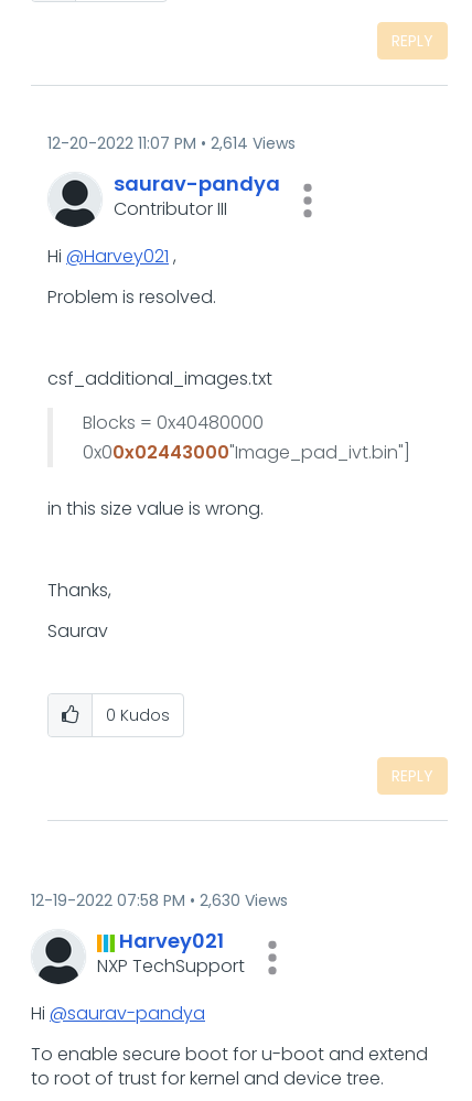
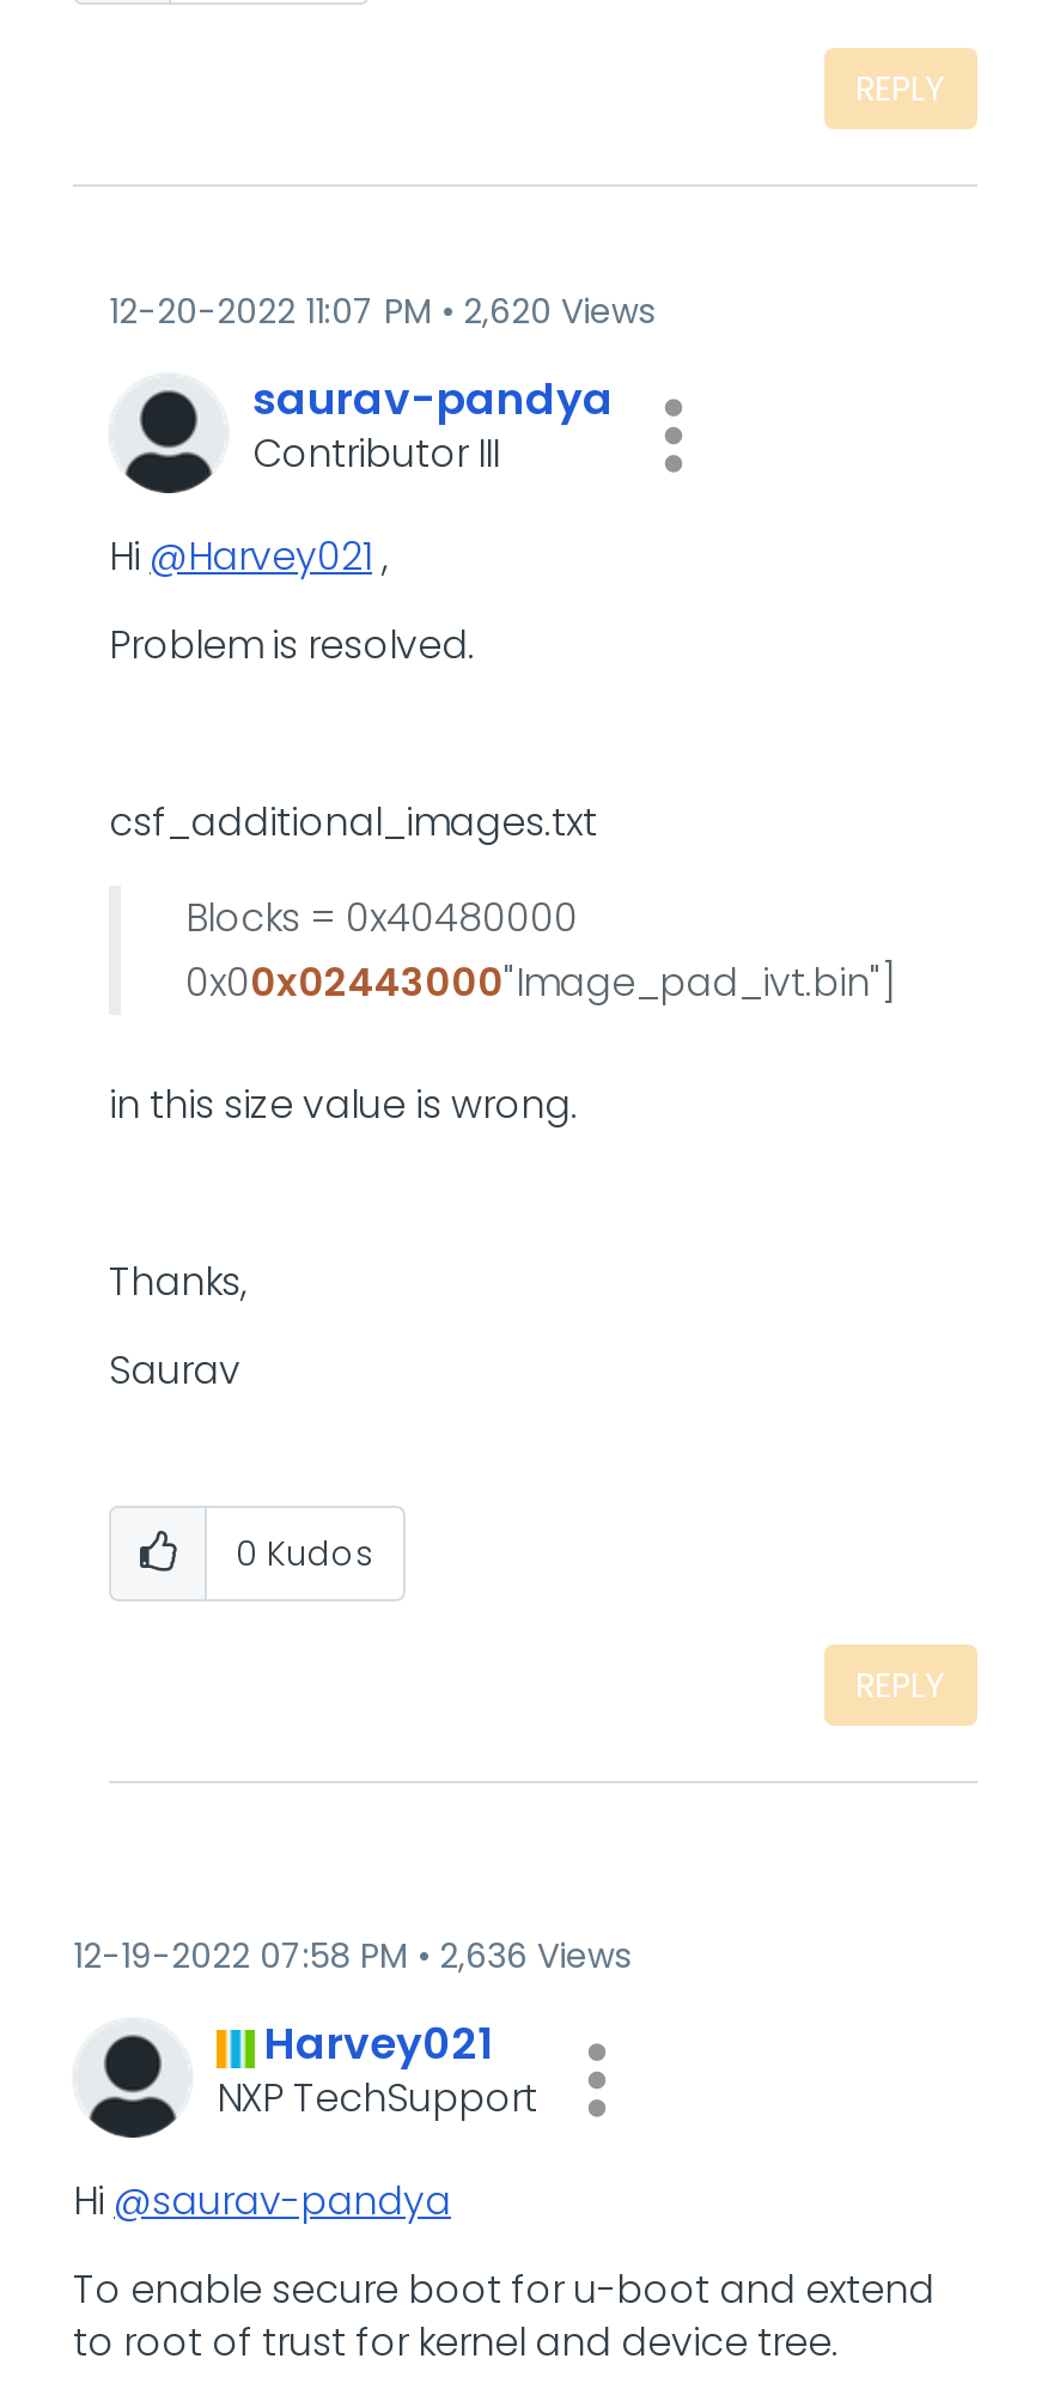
[47,132,296,154] 12-20-2022 11:07 PM 2,614 Views -> [109,287,654,335] 12-20-2022 11:07 PM 2,620 Views
[31,889,288,911] 12-19-2022 07:58 PM 2,630 Views -> [73,1932,630,1980] 12-19-2022 07:58 PM 2,636 Views

